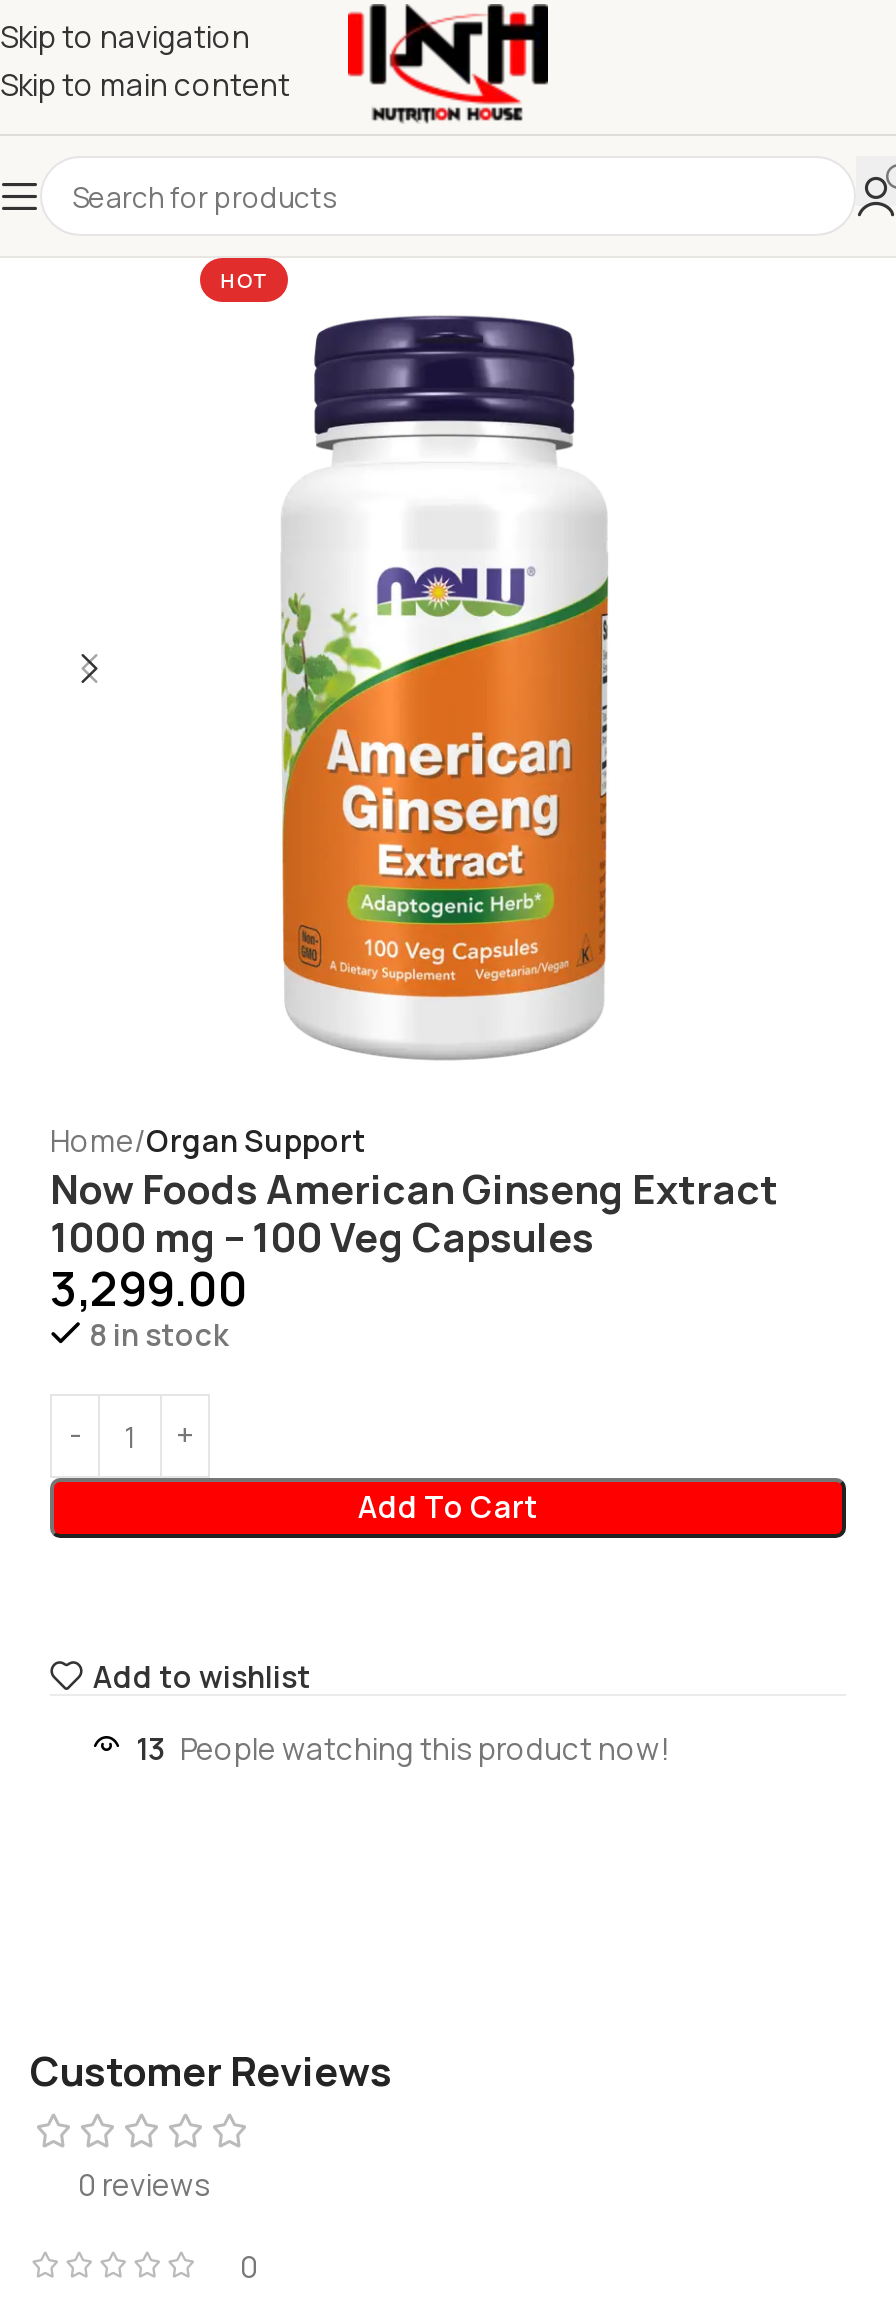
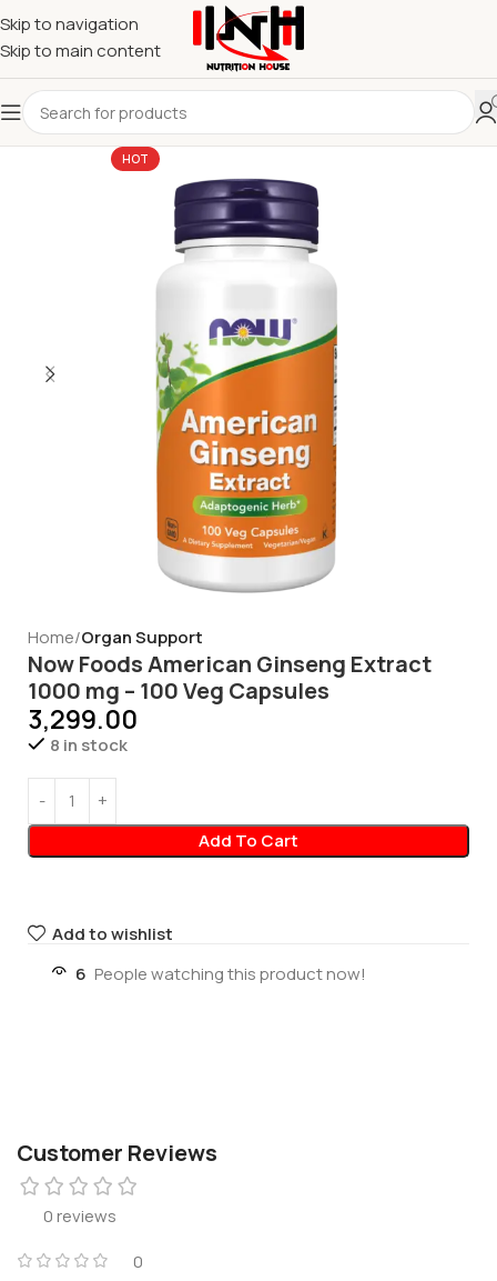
[136,1728,670,1770] 13 People watching this product now! -> [75,963,366,986] 6 People watching this product now!

